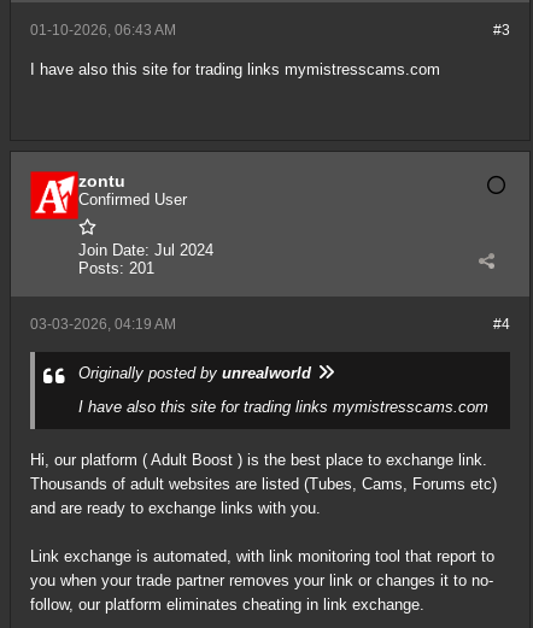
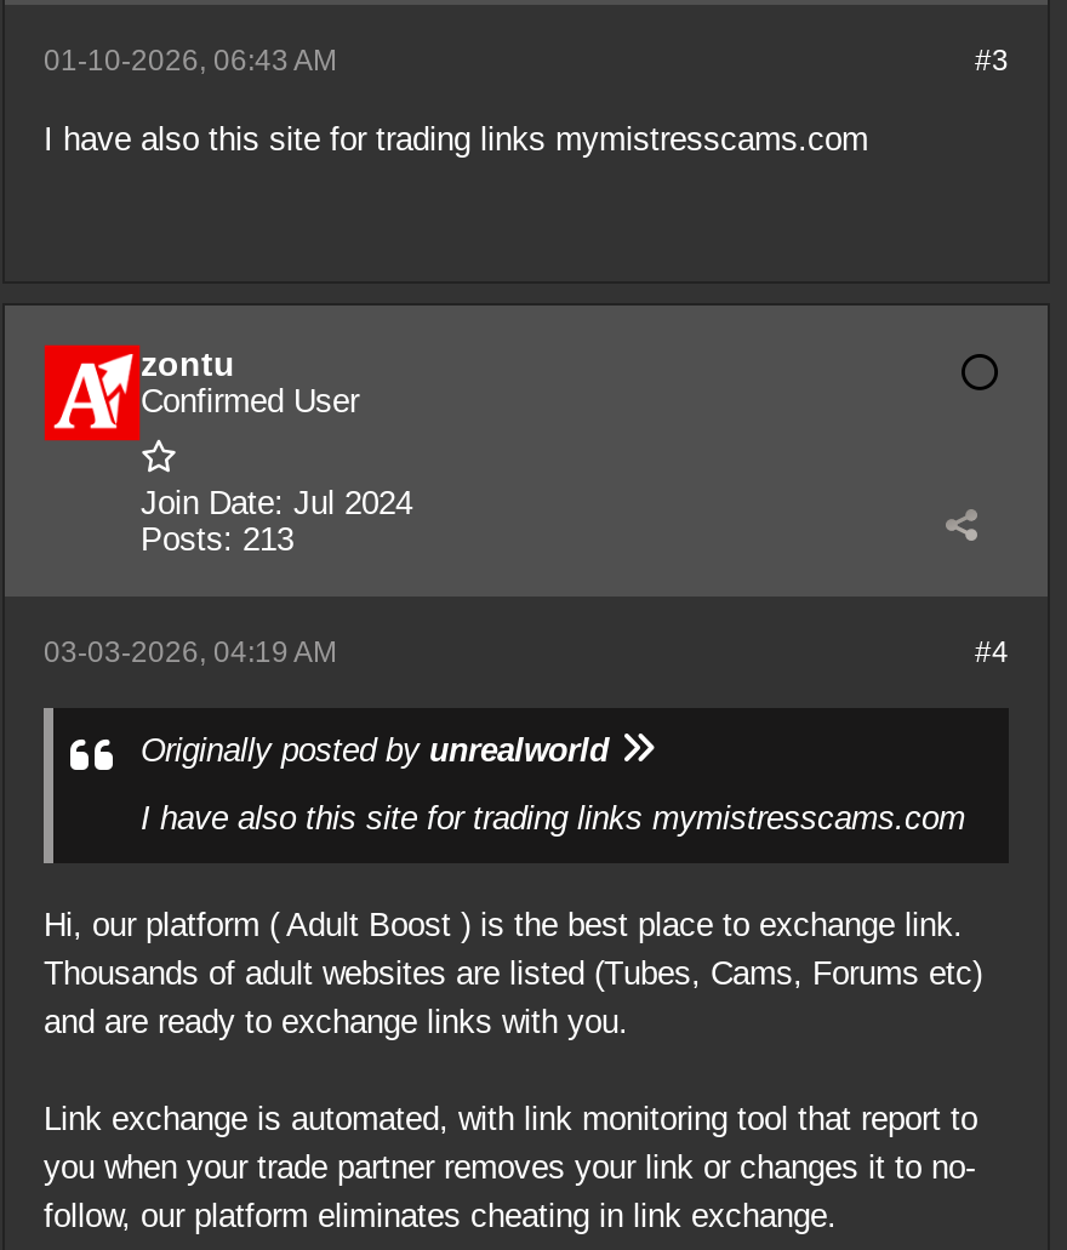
[78,259,154,277] Posts: 201 -> [141,521,293,558] Posts: 213

